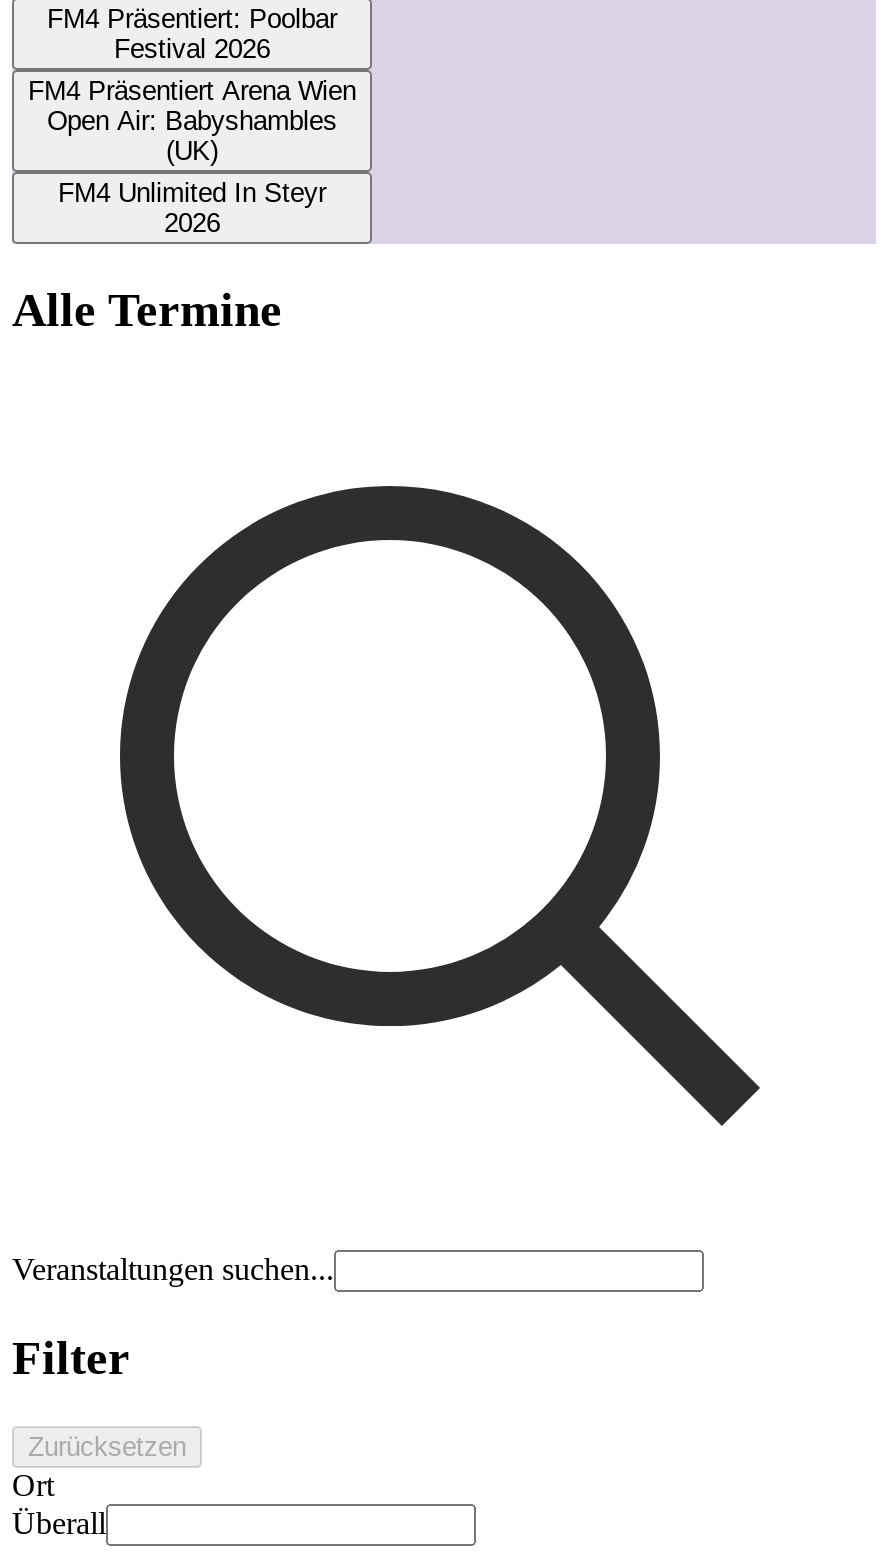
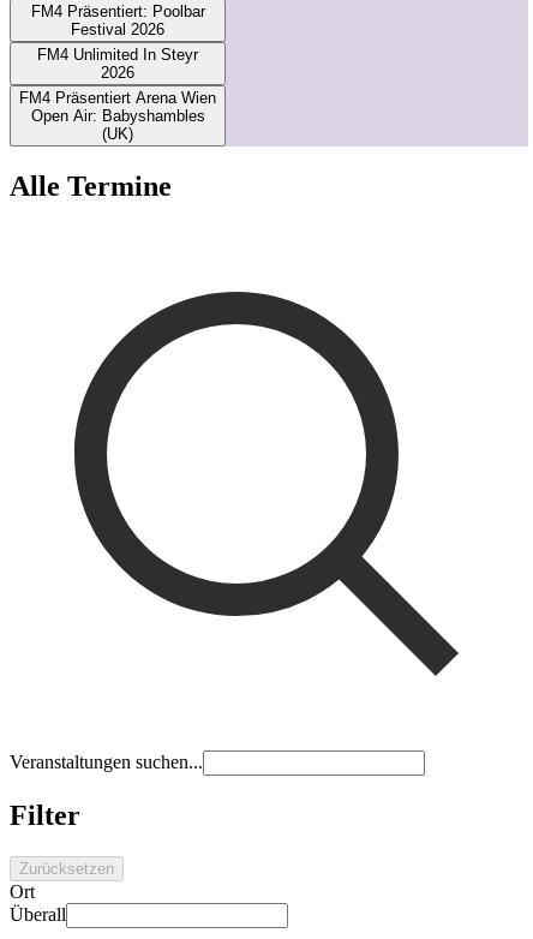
moved [28,76,356,166] -> [19,89,216,143]: FM4 Präsentiert Arena Wien | Open Air: Babyshambles | (UK)
moved [58,178,326,238] -> [37,46,198,82]: FM4 Unlimited In Steyr | 2026

